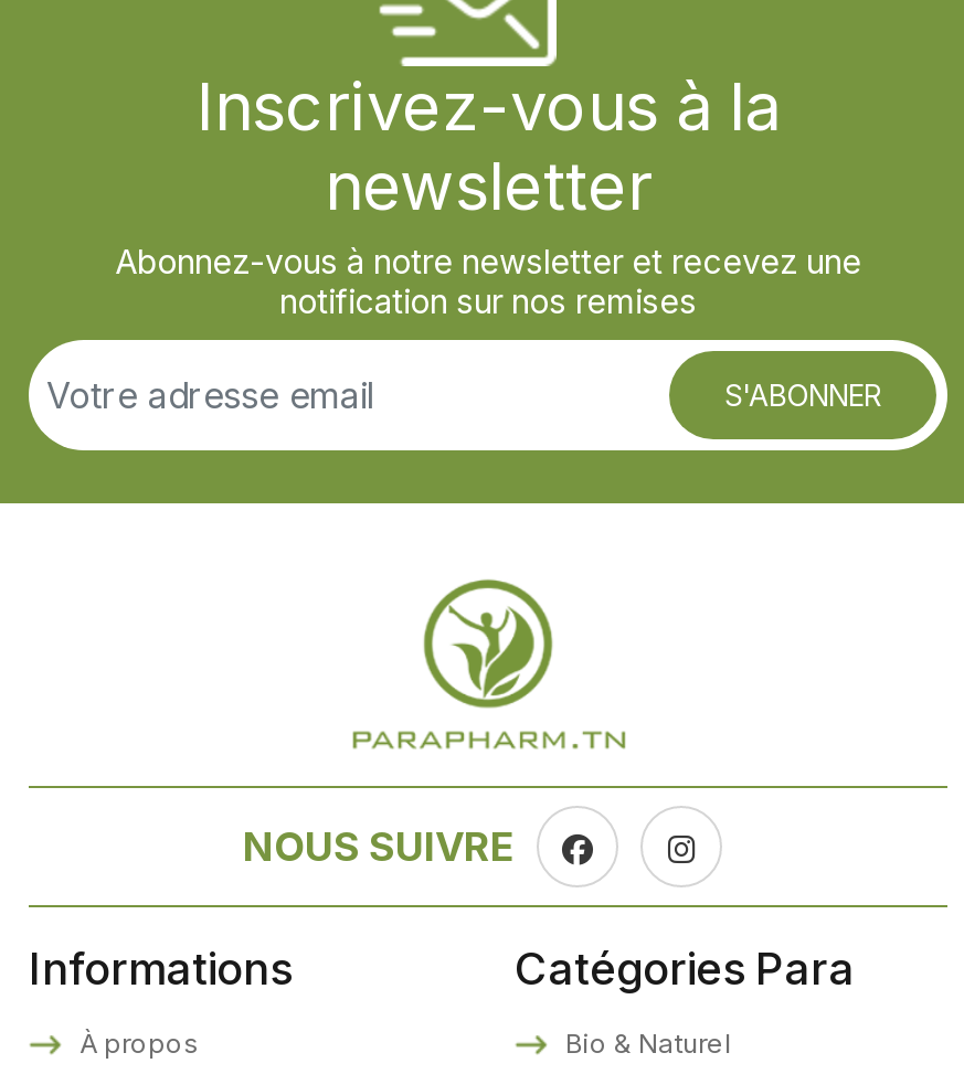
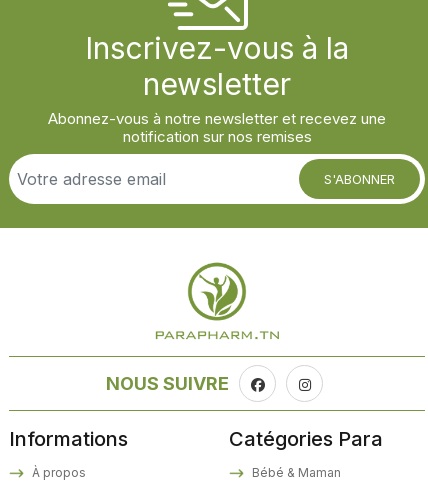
[559,1028,731,1061] Bio & Naturel -> [249,465,341,480] Bébé & Maman

